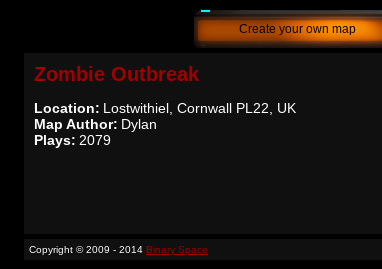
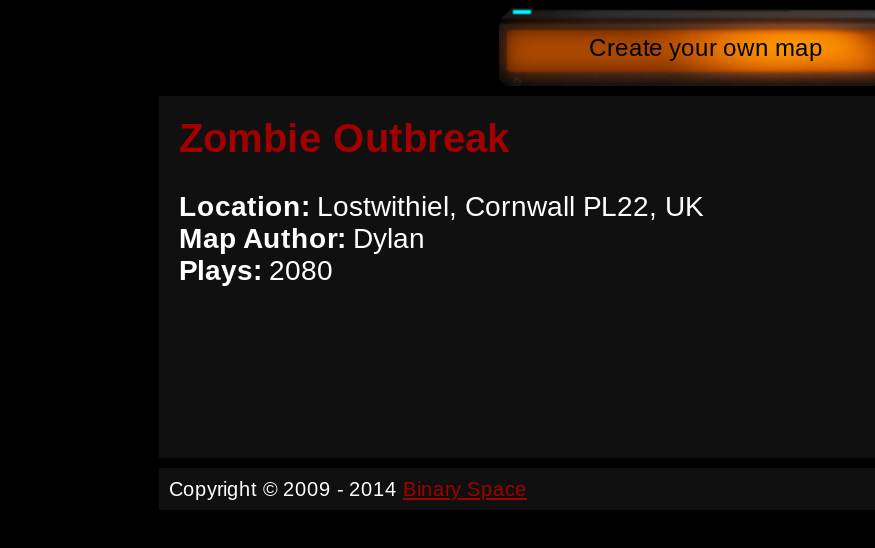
[34,132,111,148] Plays: 2079 -> [179,254,333,286] Plays: 2080

